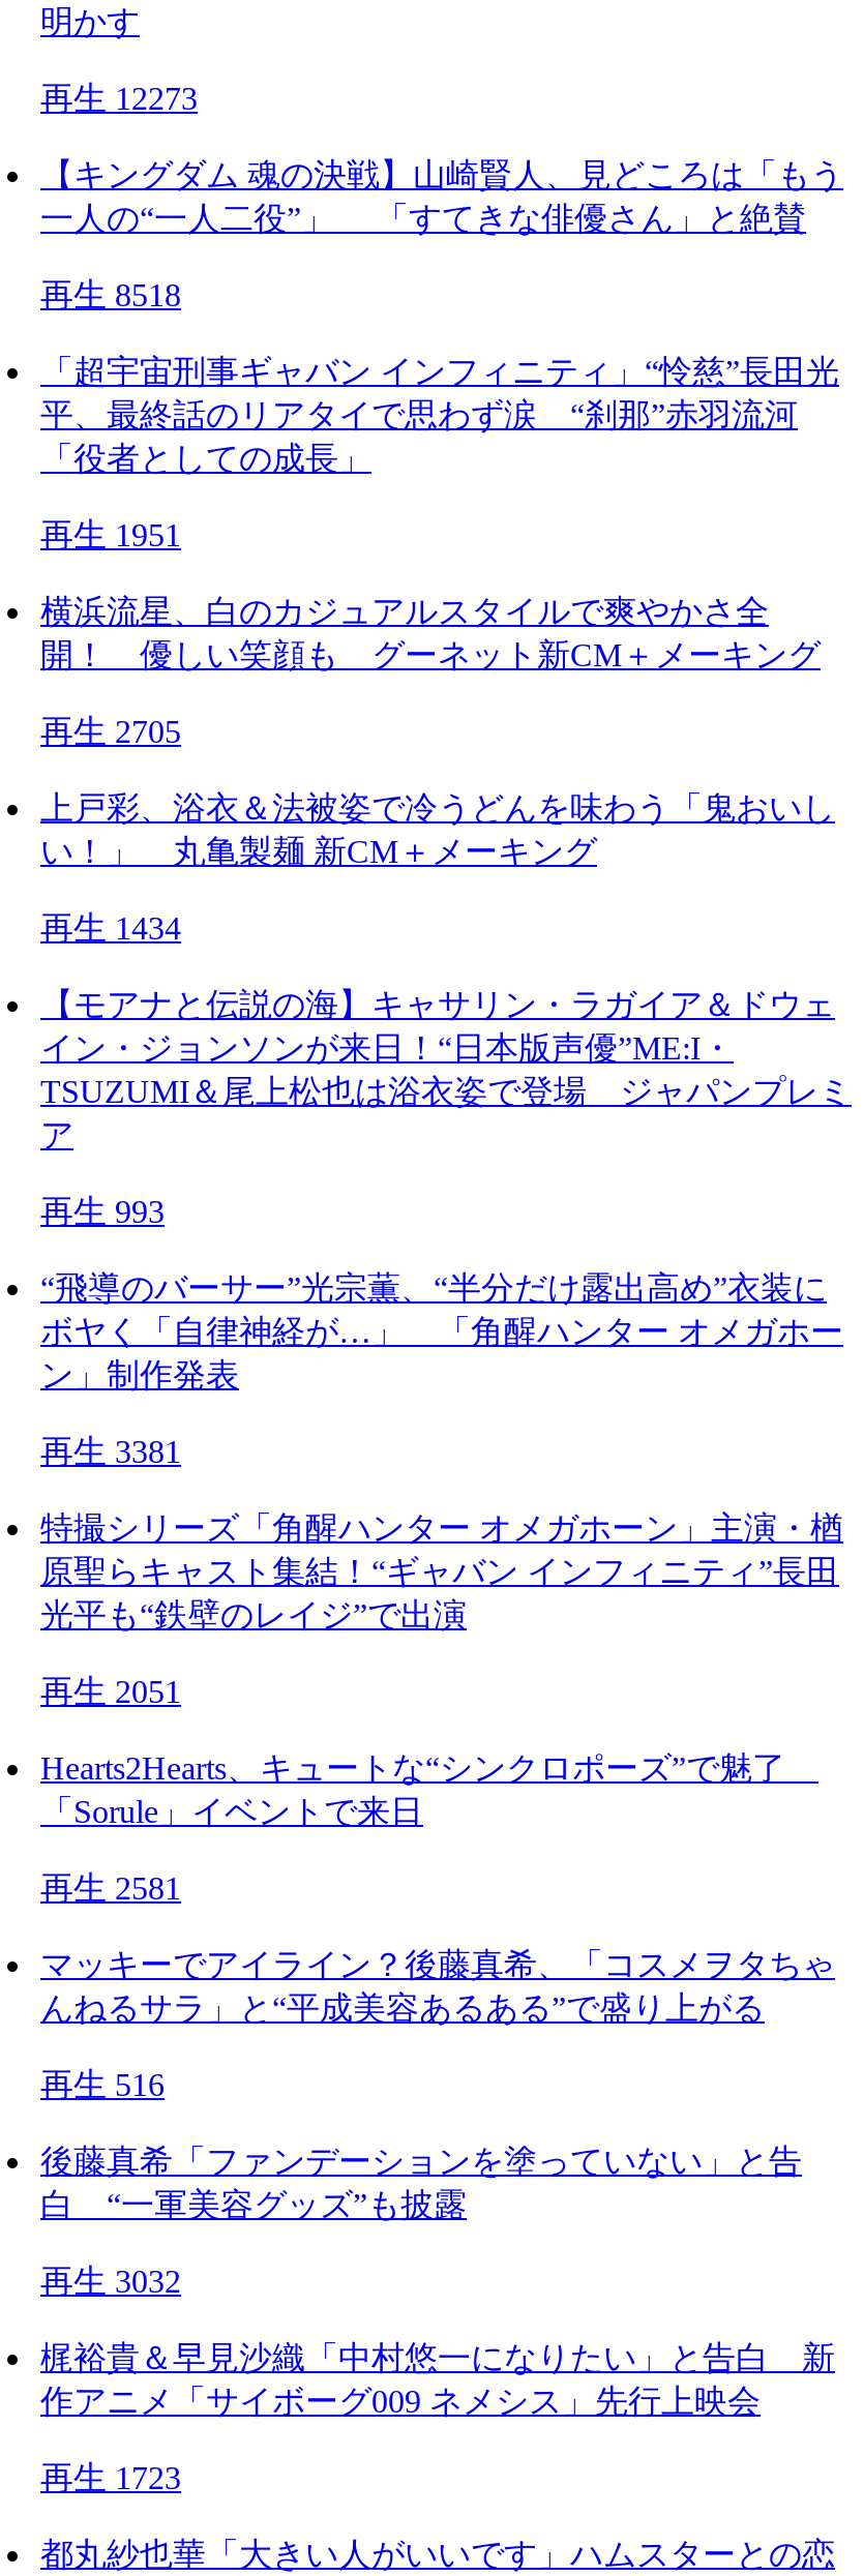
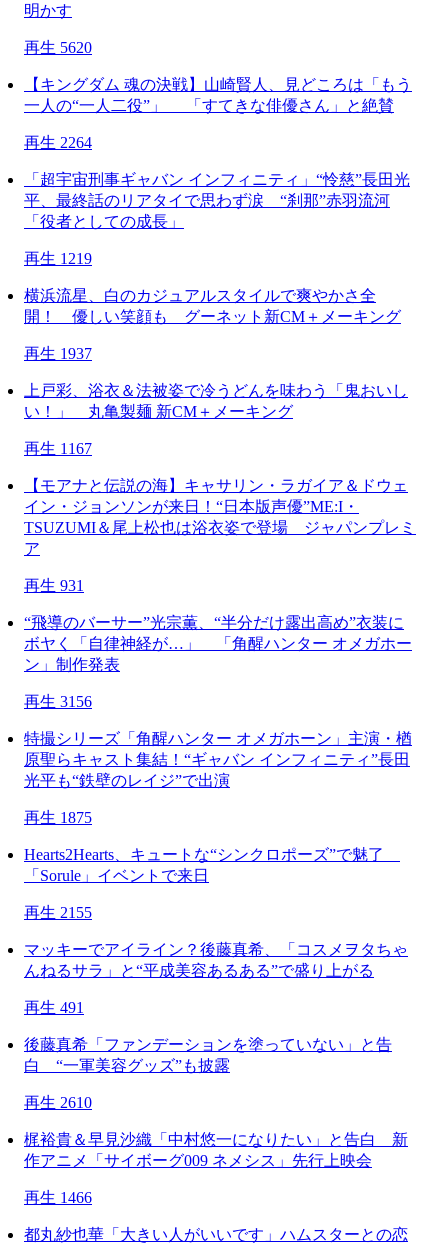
[40,80,198,115] 再生 12273 -> [24,39,92,56] 再生 5620
[40,277,181,312] 再生 8518 -> [24,134,92,151] 再生 2264
[40,517,181,552] 再生 1951 -> [24,250,92,267] 再生 1219
[40,713,181,749] 再生 2705 -> [24,345,92,362] 再生 1937
[40,910,181,945] 再生 1434 -> [24,440,92,457] 再生 1167
[40,1193,165,1229] 再生 993 -> [24,577,84,594] 再生 931
[40,1433,181,1469] 再生 3381 -> [24,693,92,710] 再生 3156
[40,1673,181,1709] 再生 2051 -> [24,809,92,826] 再生 1875
[40,1870,181,1905] 再生 2581 -> [24,904,92,921] 再生 2155
[40,2067,165,2102] 再生 516 -> [24,999,84,1016] 再生 491
[40,2263,181,2298] 再生 3032 -> [24,1094,92,1111] 再生 2610
[40,2460,181,2495] 再生 1723 -> [24,1189,92,1206] 再生 1466

